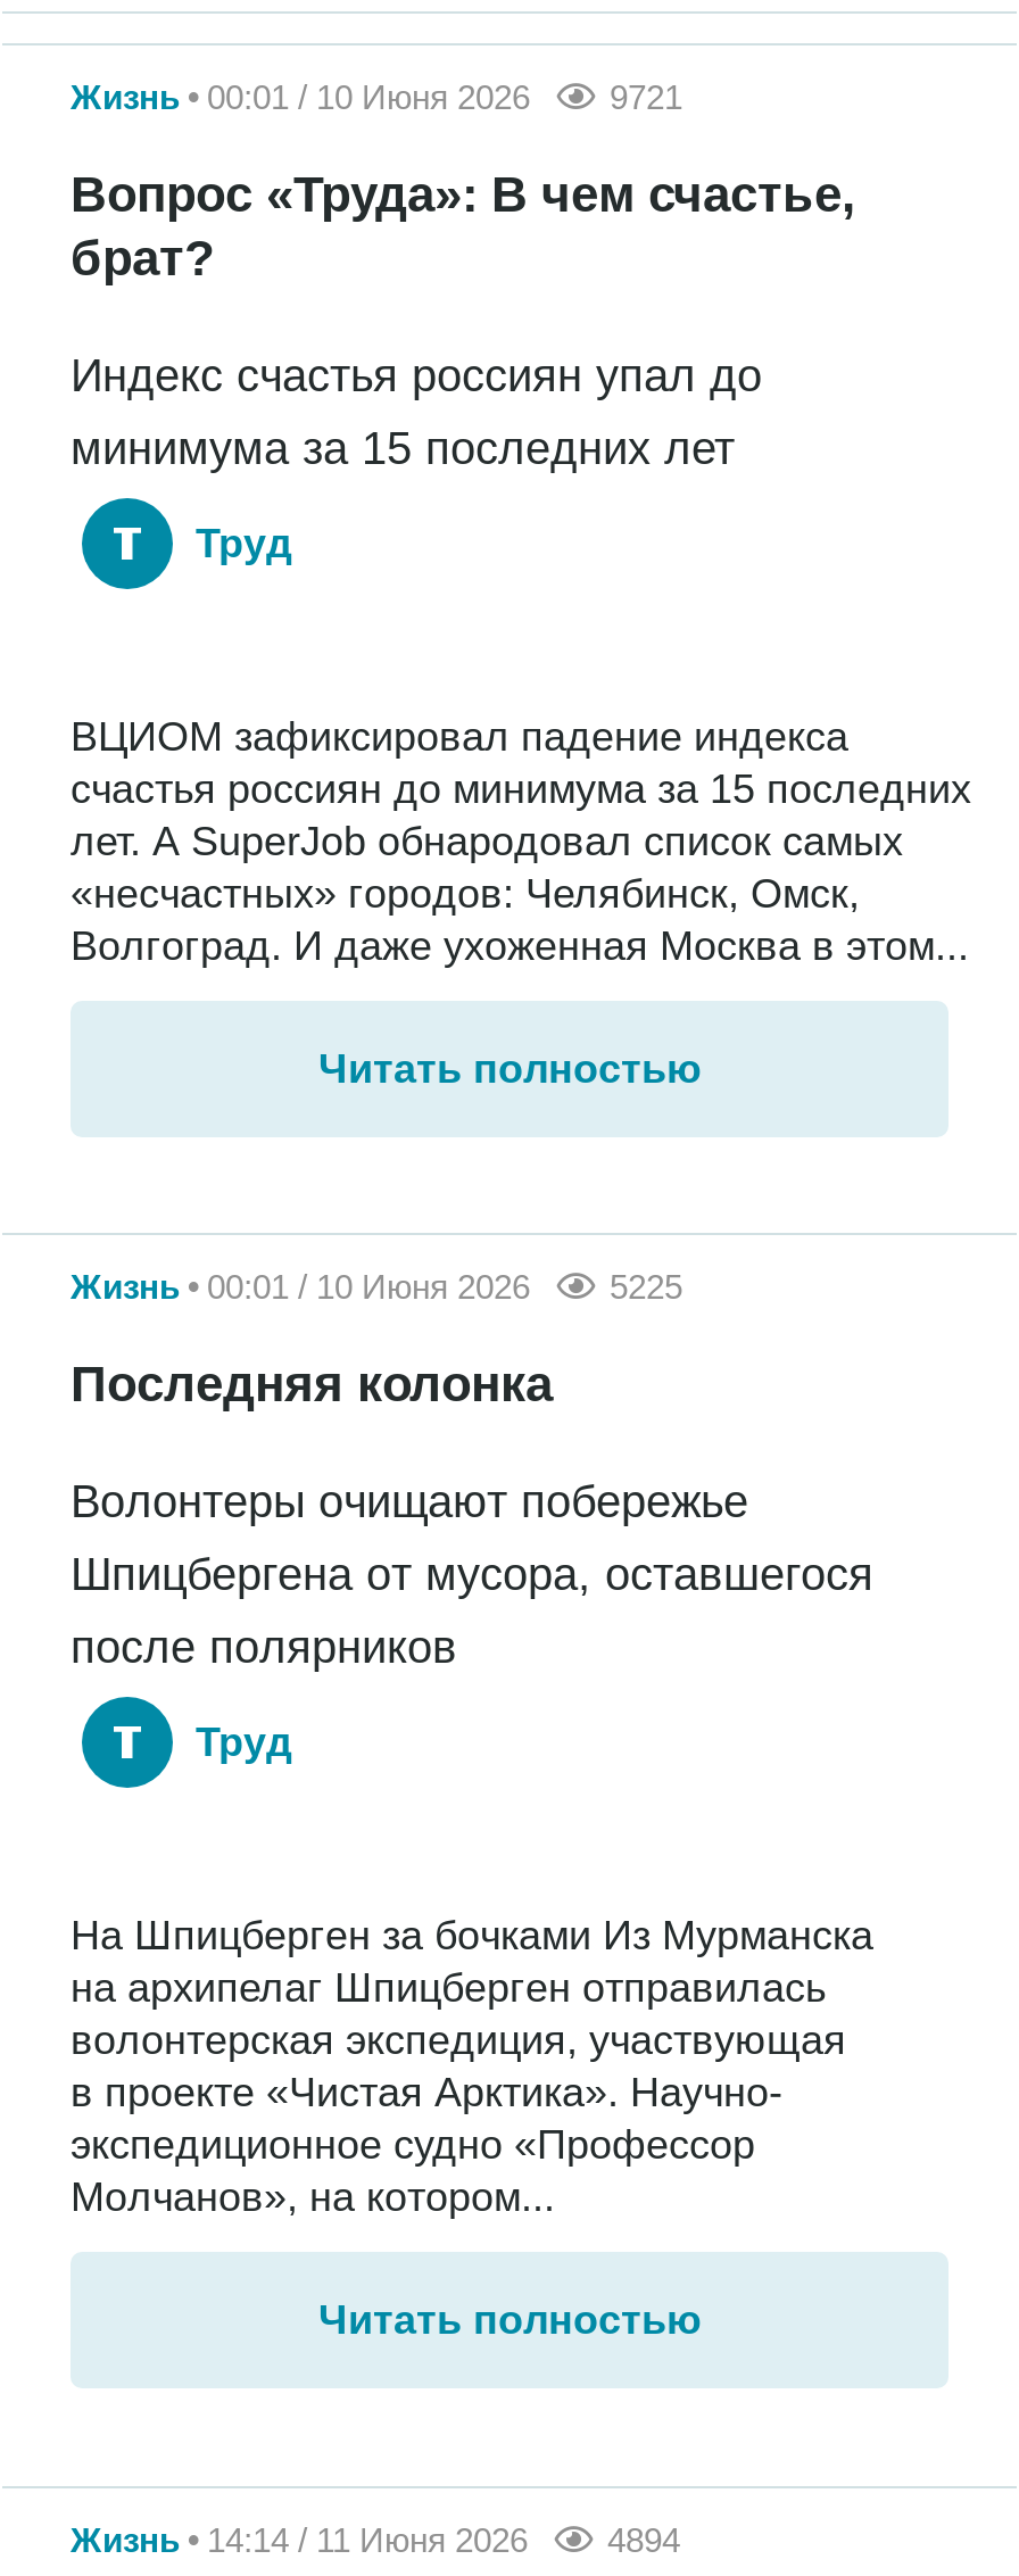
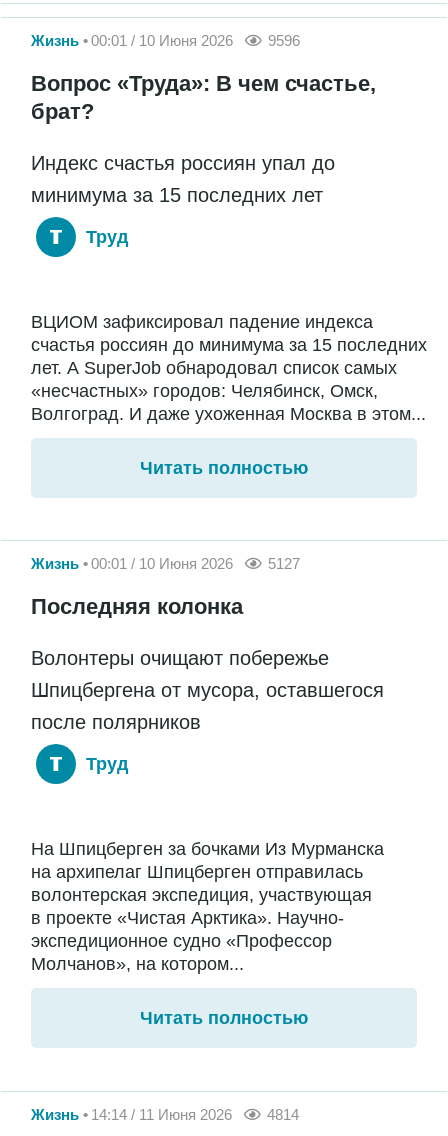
[610,78,682,116] 9721 -> [268,32,300,49] 9596
[610,1268,682,1307] 5225 -> [268,555,300,572] 5127
[607,2519,680,2558] 4894 -> [267,1106,299,1123] 4814

